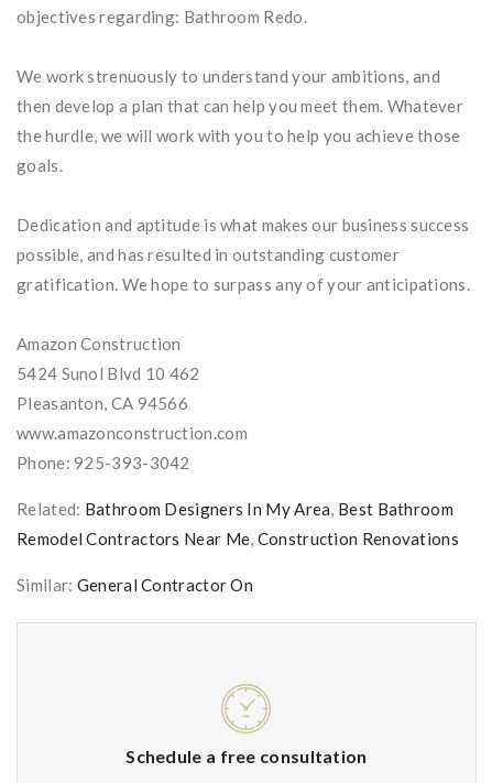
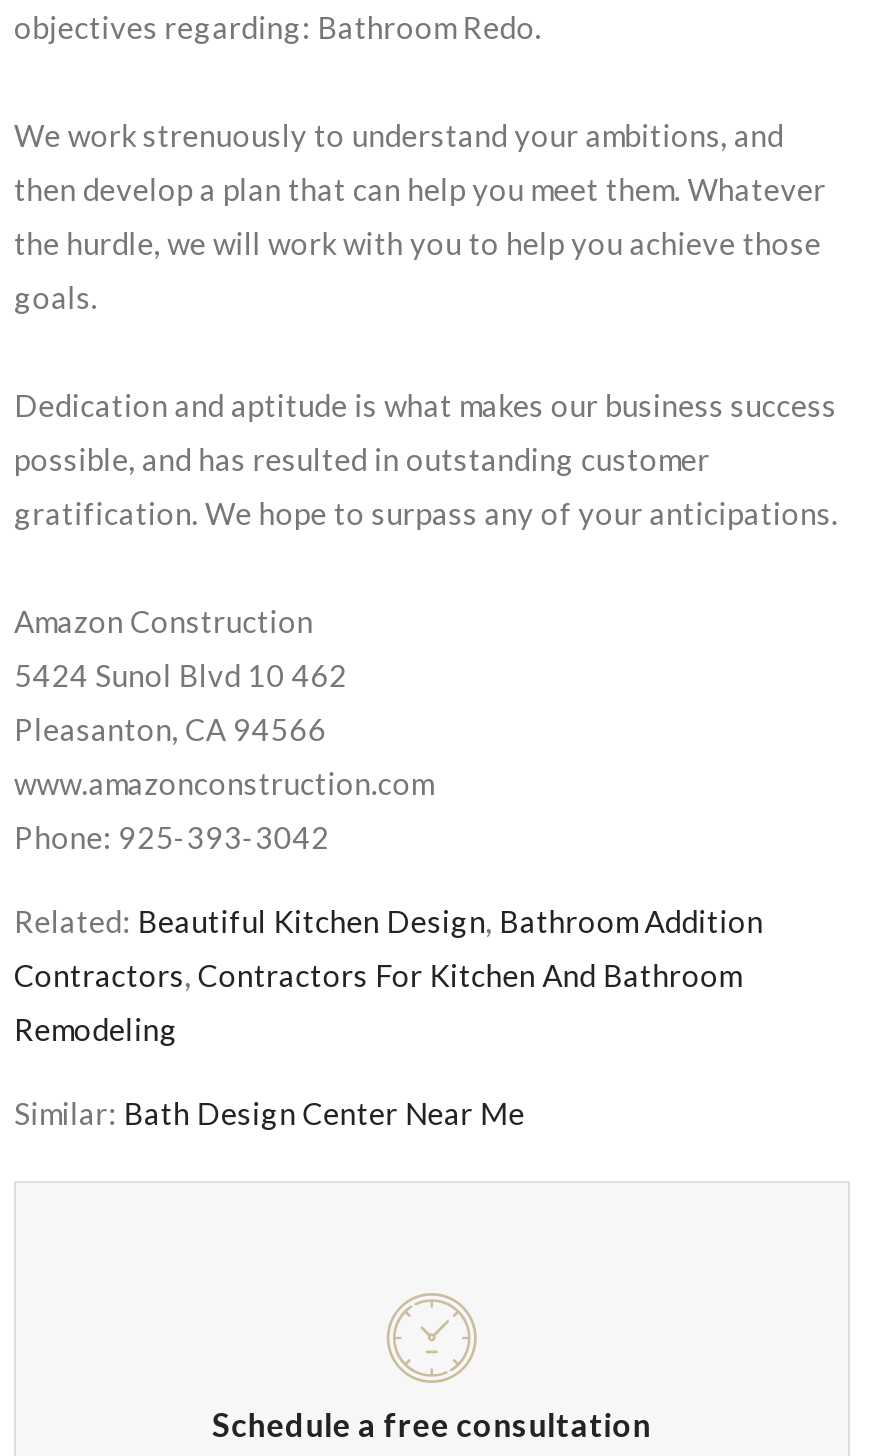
[17,499,459,595] Related: Bathroom Designers In My Area, Best Bathroom | Remodel Contractors Near Me, Construction Renovations | Similar: General Contractor On -> [14,903,763,1131] Related: Beautiful Kitchen Design, Bathroom Addition | Contractors, Contractors For Kitchen And Bathroom | Remodeling | Similar: Bath Design Center Near Me

